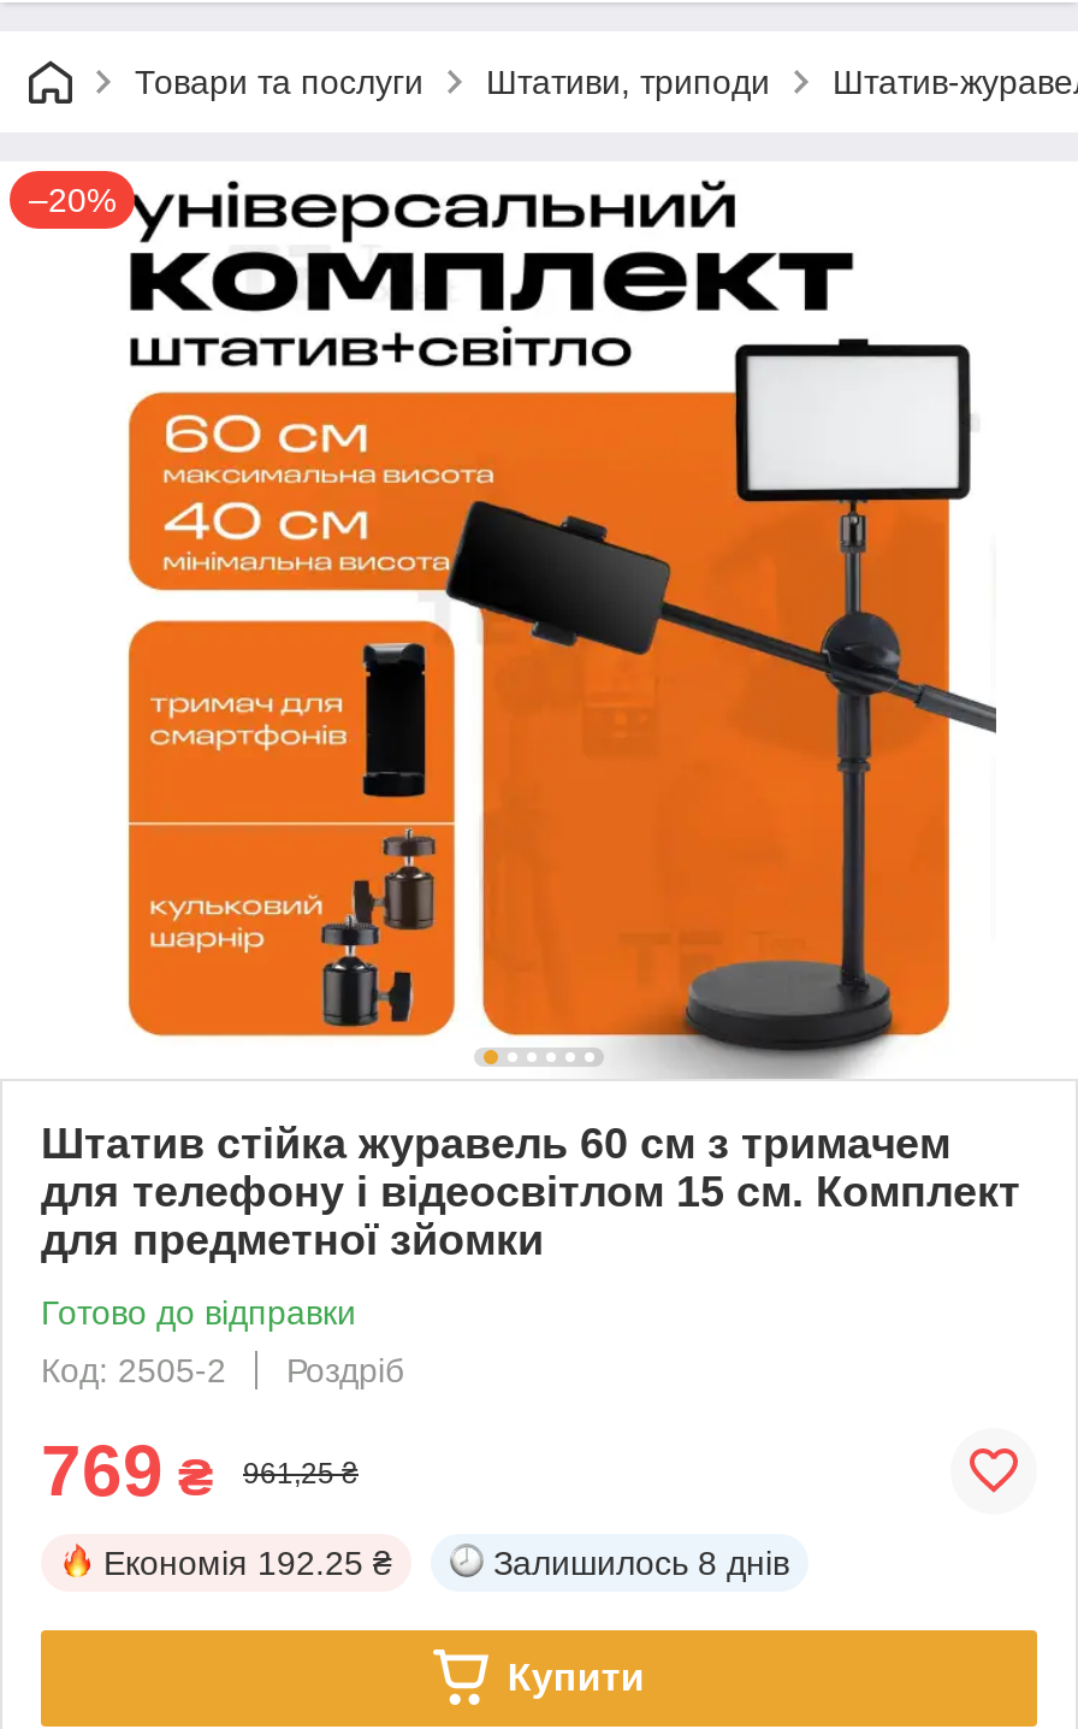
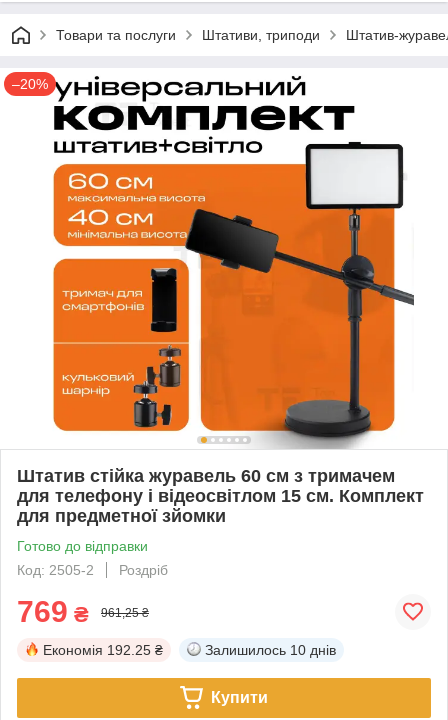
[493,1543,789,1582] Залишилось 8 днів -> [205,642,336,658] Залишилось 10 днів

